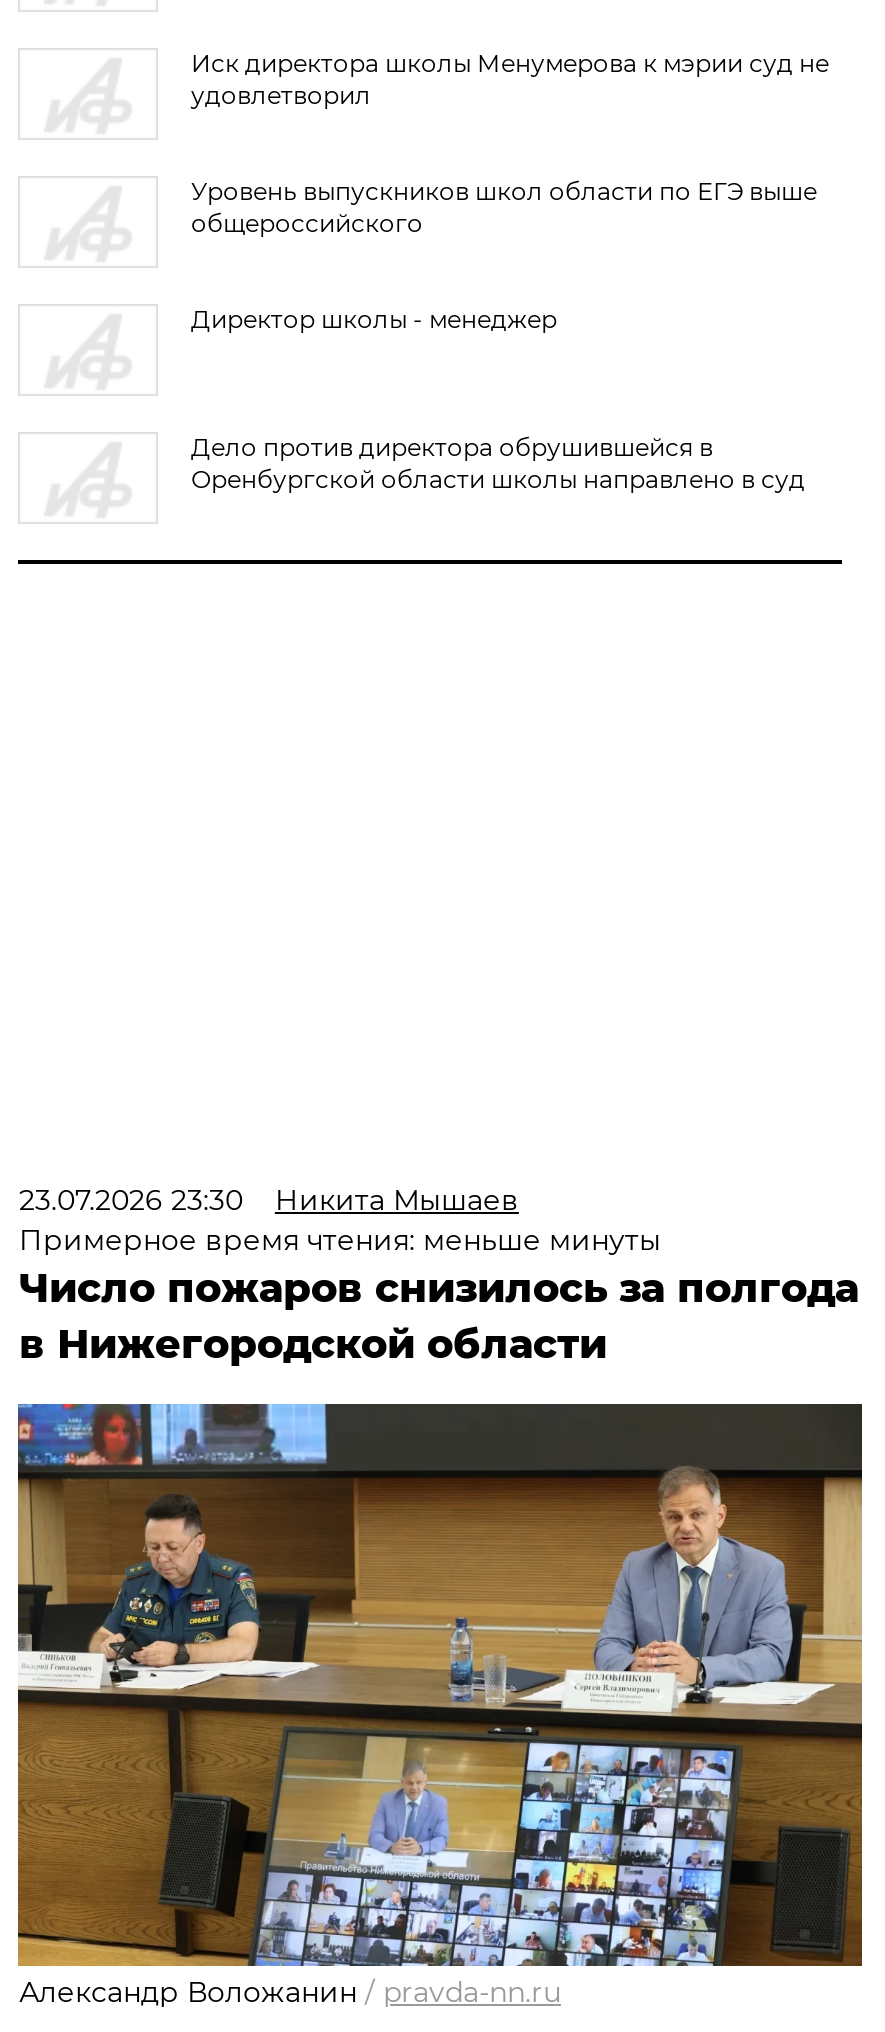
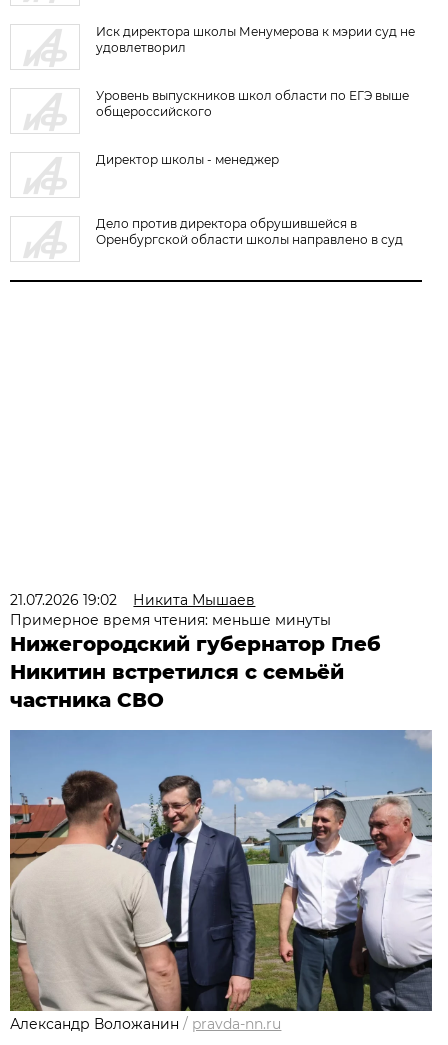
[19,1182,519,1218] 23.07.2026 23:30 Никита Мышаев -> [10,591,255,609] 21.07.2026 19:02 Никита Мышаев
[19,1264,859,1368] Число пожаров снизилось за полгода | в Нижегородской области -> [10,632,381,712] Нижегородский губернатор Глеб | Никитин встретился с семьёй | частника СВО
[16,1402,864,1968] [image] -> [9,729,433,1012] [image]

